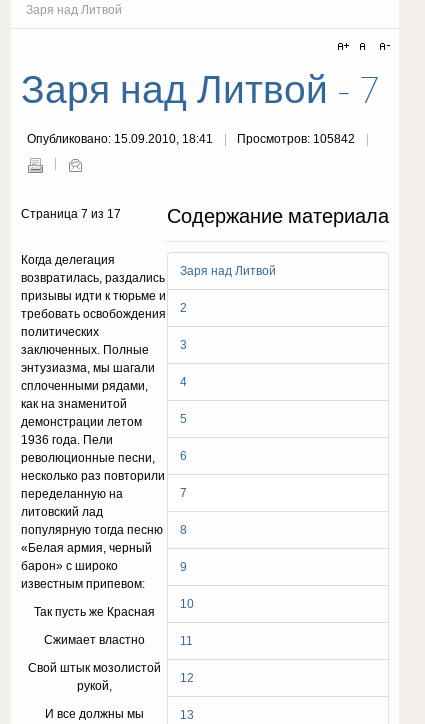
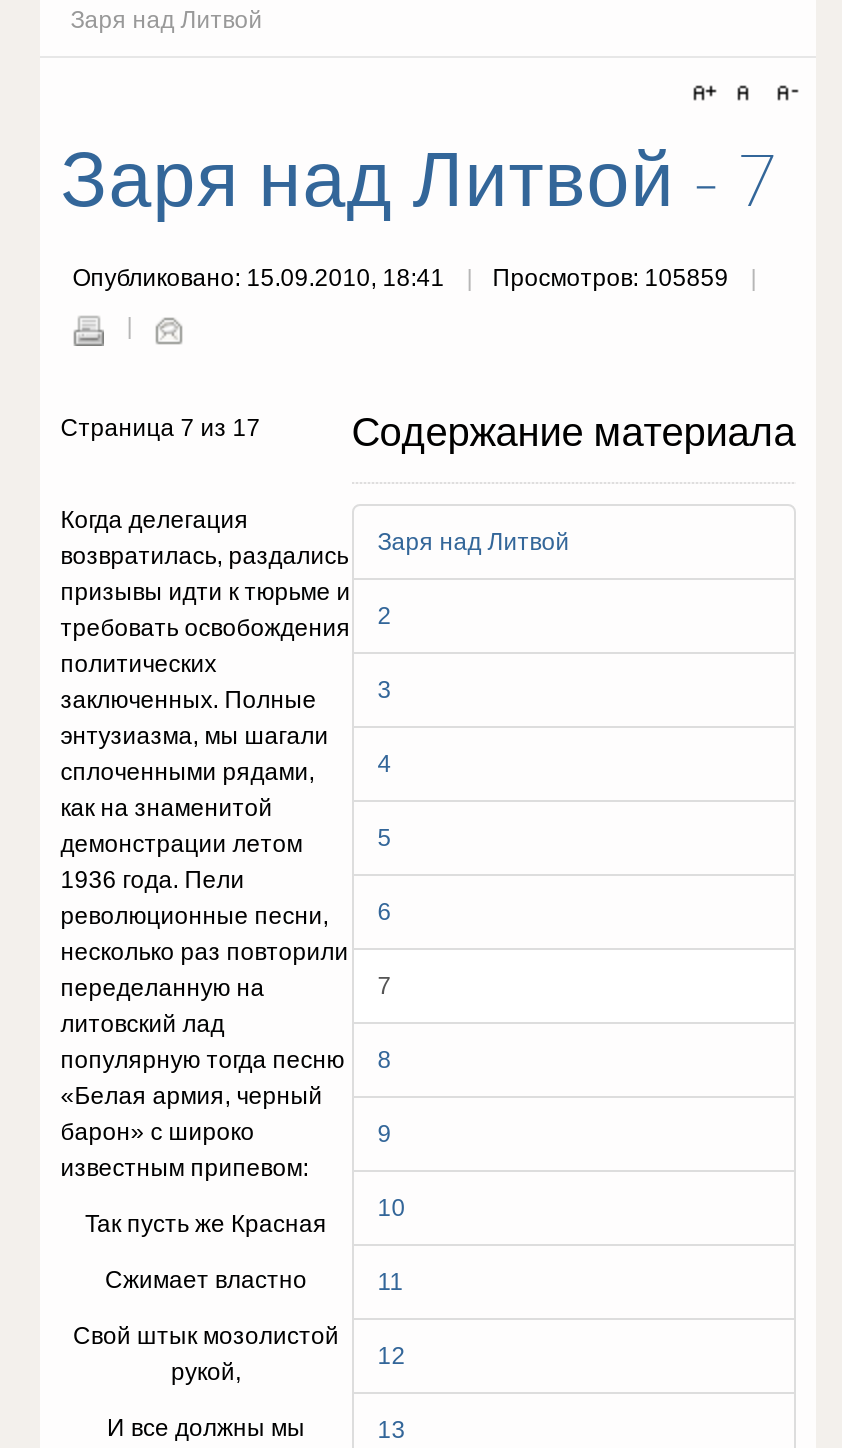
[27,132,358,146] Опубликовано: 15.09.2010, 18:41 Просмотров: 105842 -> [72,264,734,292] Опубликовано: 15.09.2010, 18:41 Просмотров: 105859

